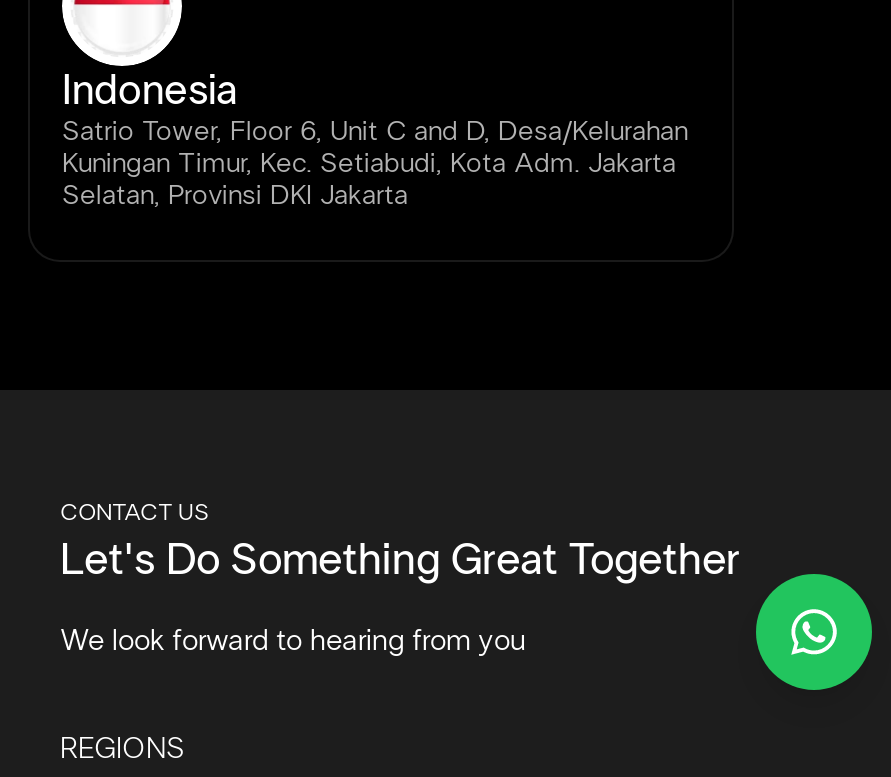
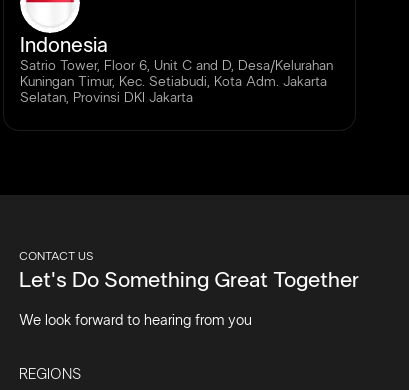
[754,572,874,692] [image] -> none

